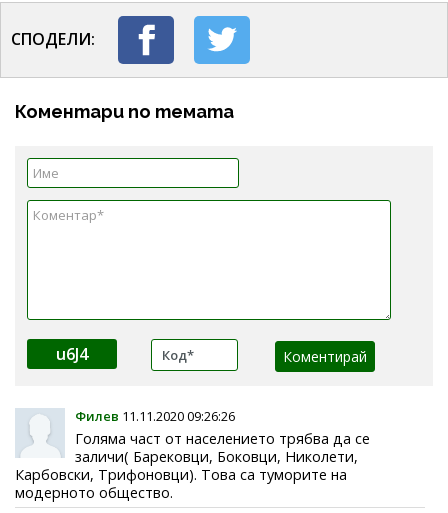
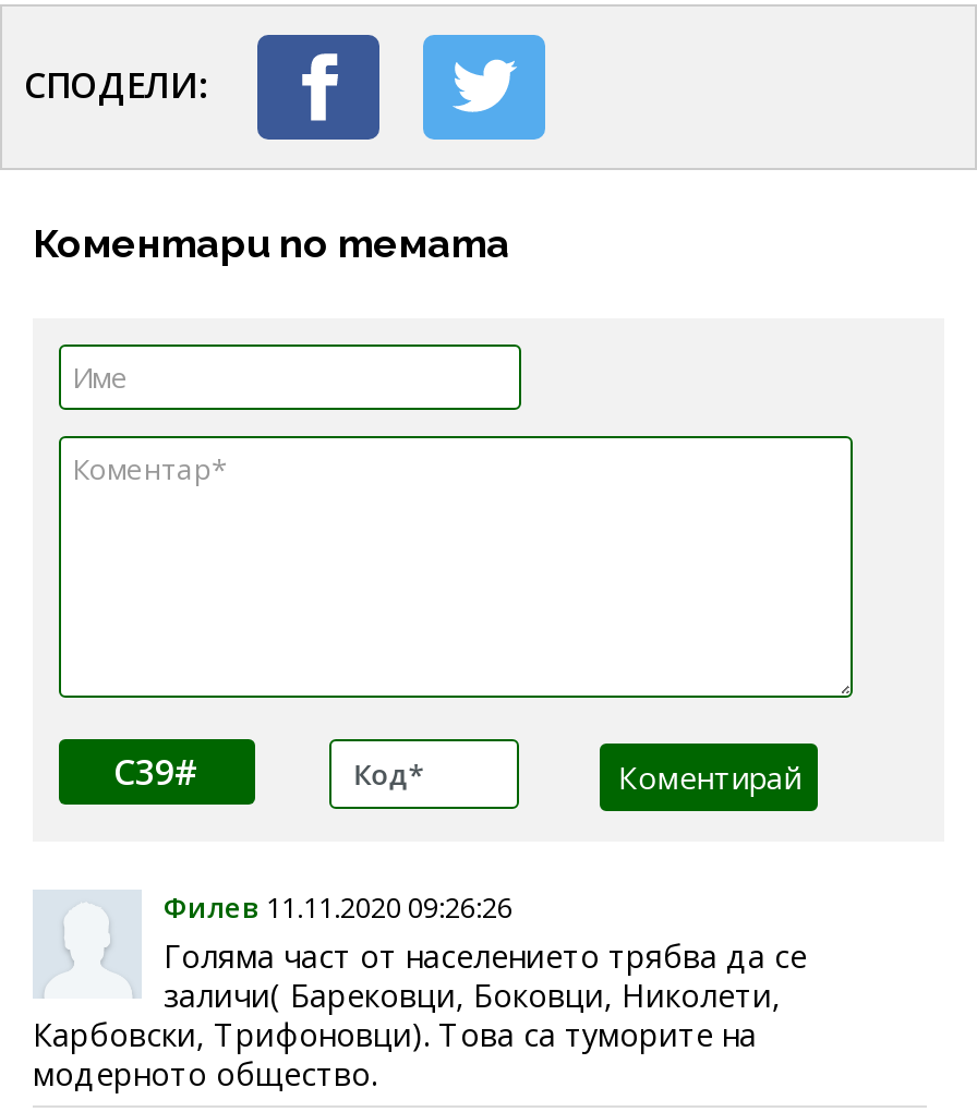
[56,343,88,365] u6J4 -> [113,747,201,795] C39#

